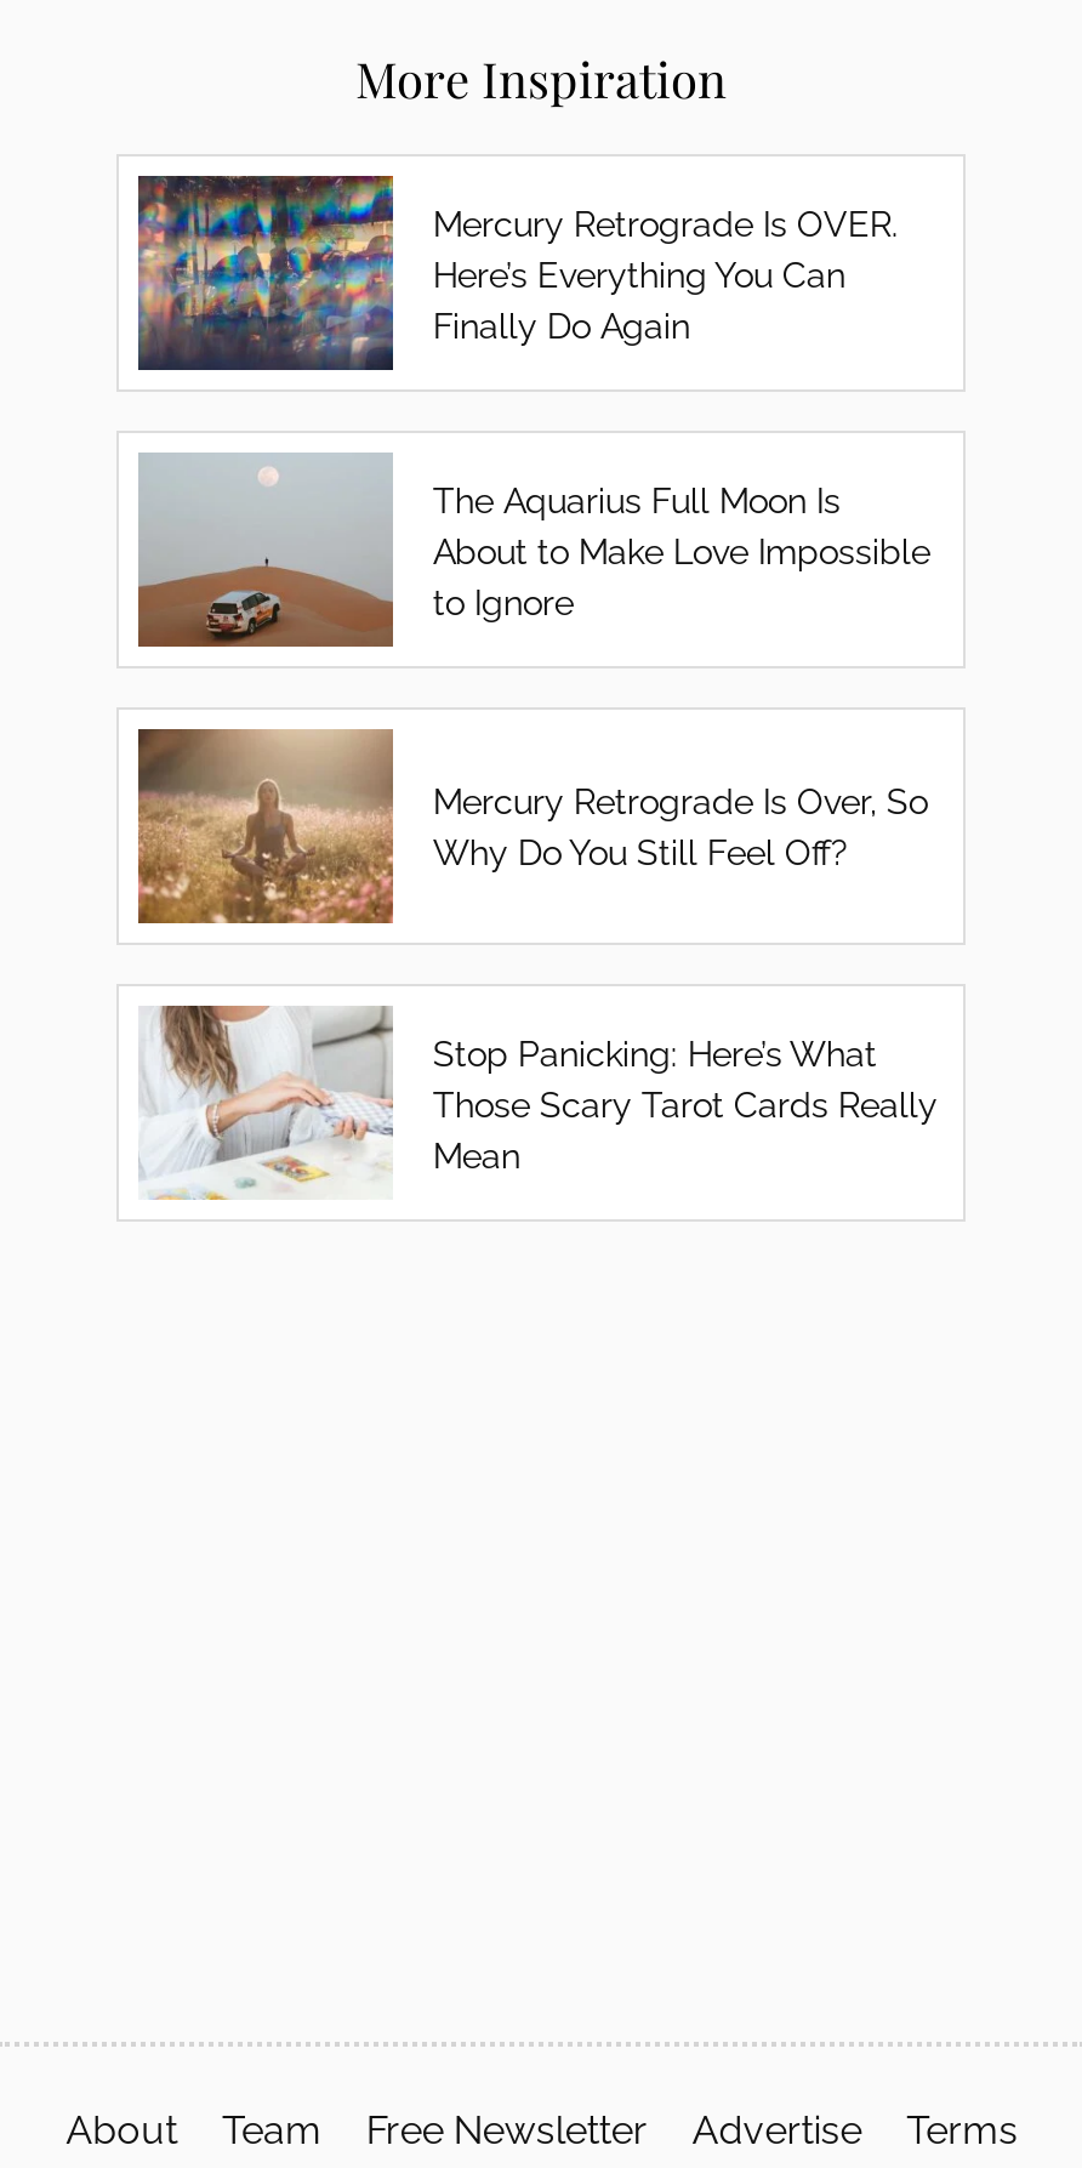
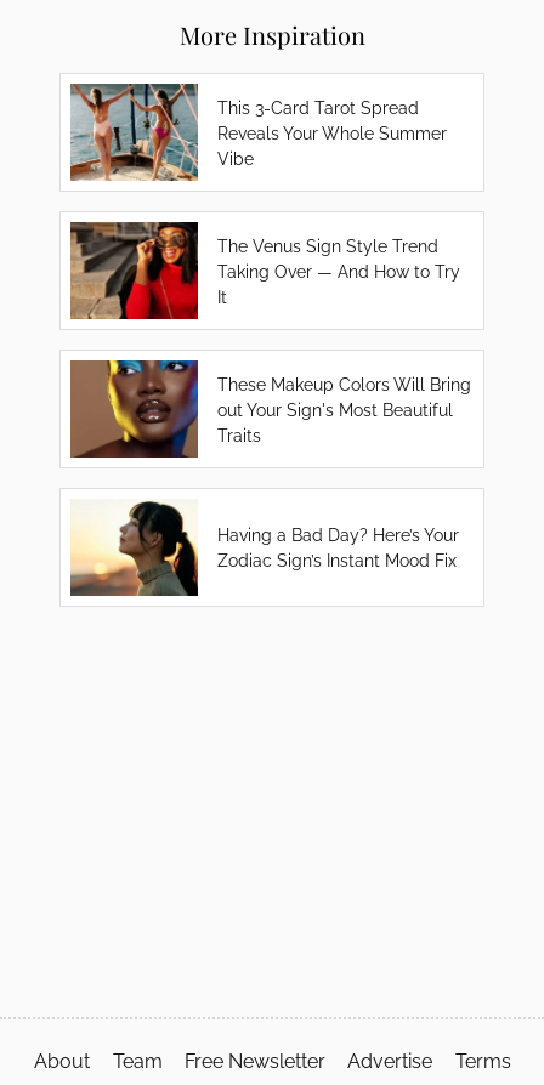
[136,173,898,372] [image] | Mercury Retrograde Is OVER. | Here’s Everything You Can | Finally Do Again -> [70,84,447,182] [image] | This 3-Card Tarot Spread | Reveals Your Whole Summer | Vibe
[138,453,930,649] [image] | The Aquarius Full Moon Is | About to Make Love Impossible | to Ignore -> [70,221,461,320] [image] | The Venus Sign Style Trend | Taking Over — And How to Try | It
[138,727,927,926] [image] | Mercury Retrograde Is Over, So | Why Do You Still Feel Off? -> [70,359,472,459] [image] | These Makeup Colors Will Bring | out Your Sign's Most Beautiful | Traits
[138,1003,937,1202] [image] | Stop Panicking: Here’s What | Those Scary Tarot Cards Really | Mean -> [69,499,459,597] [image] | Having a Bad Day? Here’s Your | Zodiac Sign’s Instant Mood Fix

